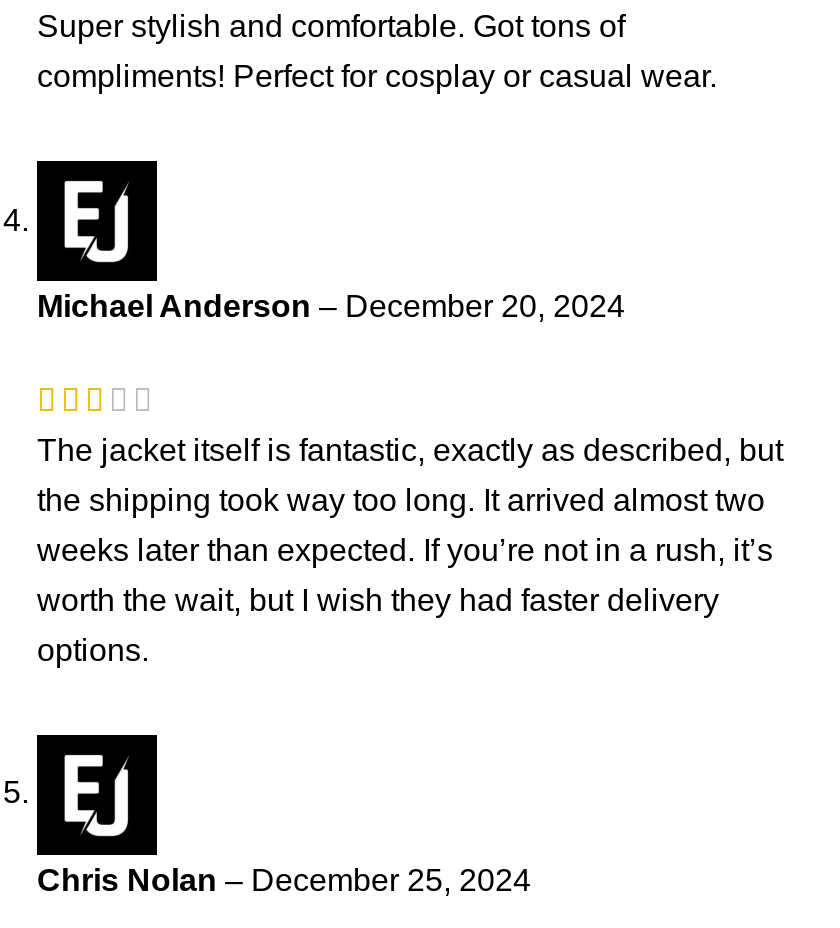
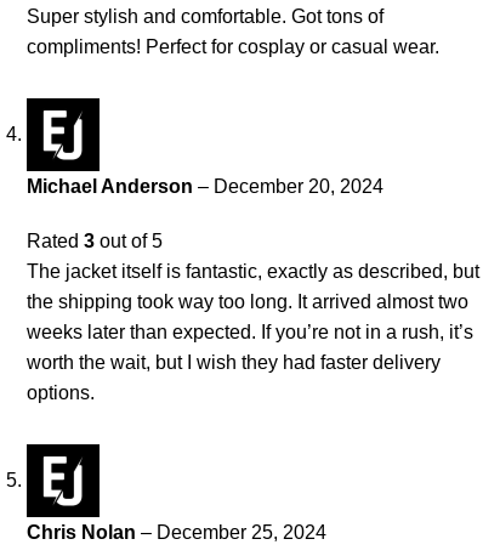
none -> [27,231,163,252] Rated 3 out of 5

